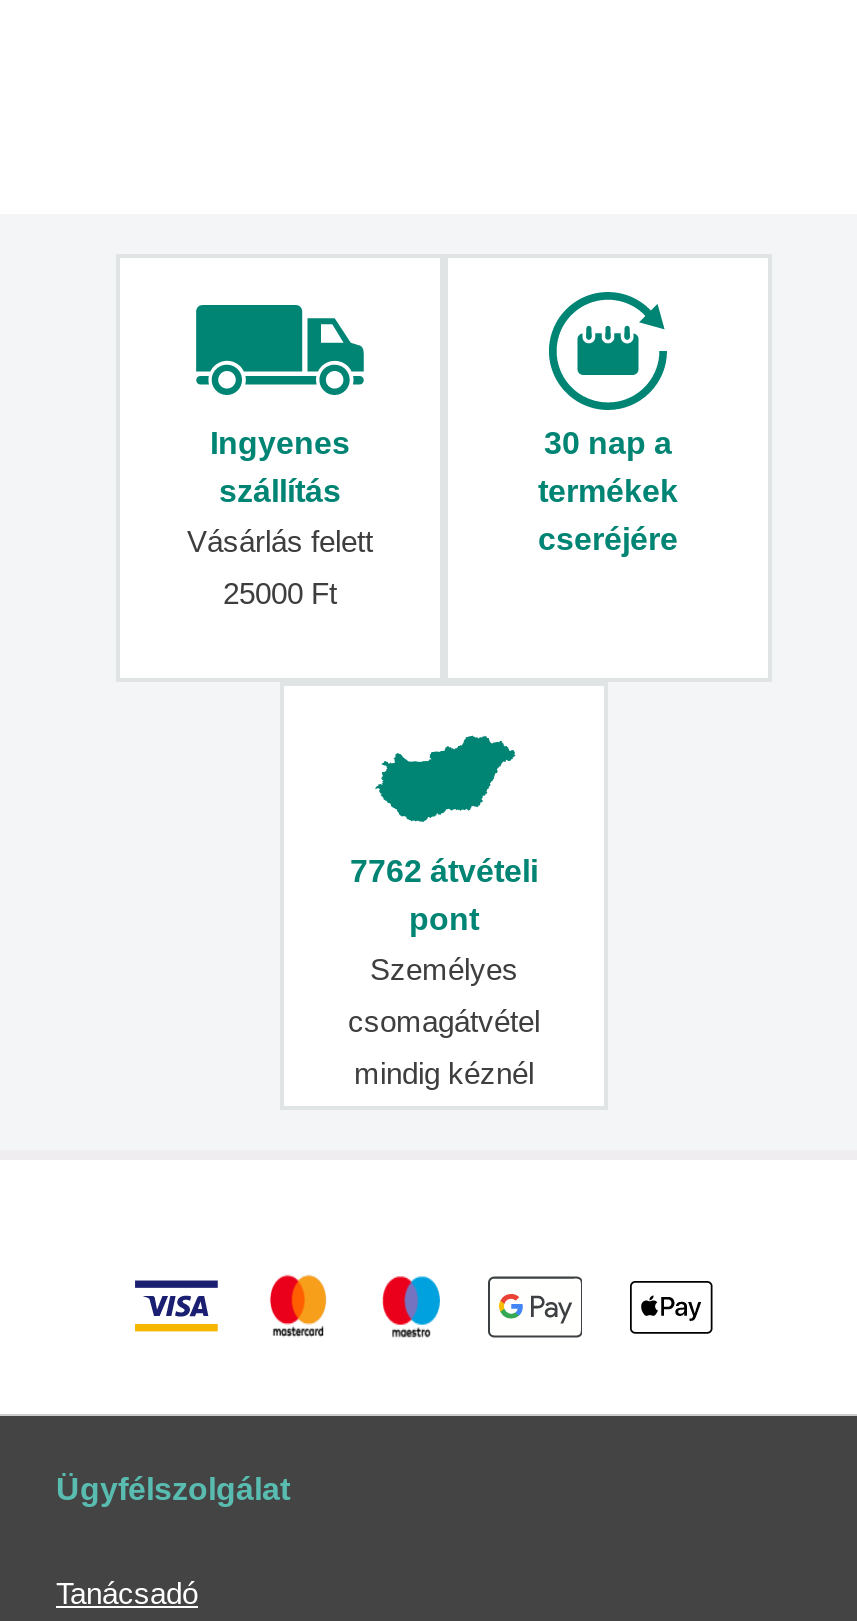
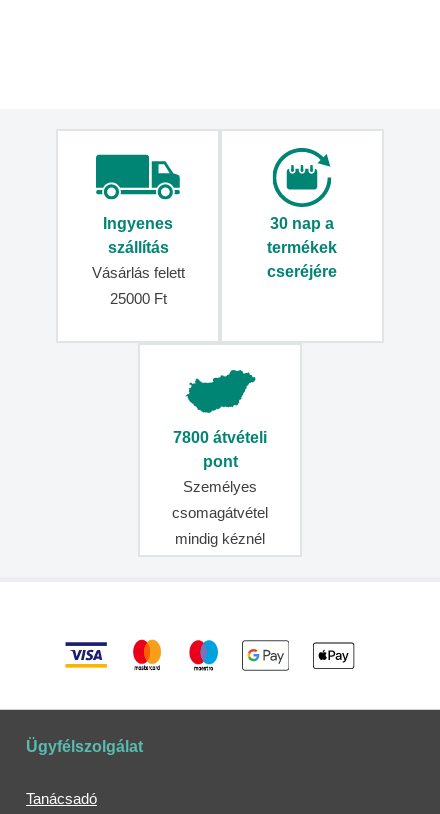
[350,854,538,888] 7762 átvételi -> [173,429,267,446] 7800 átvételi

